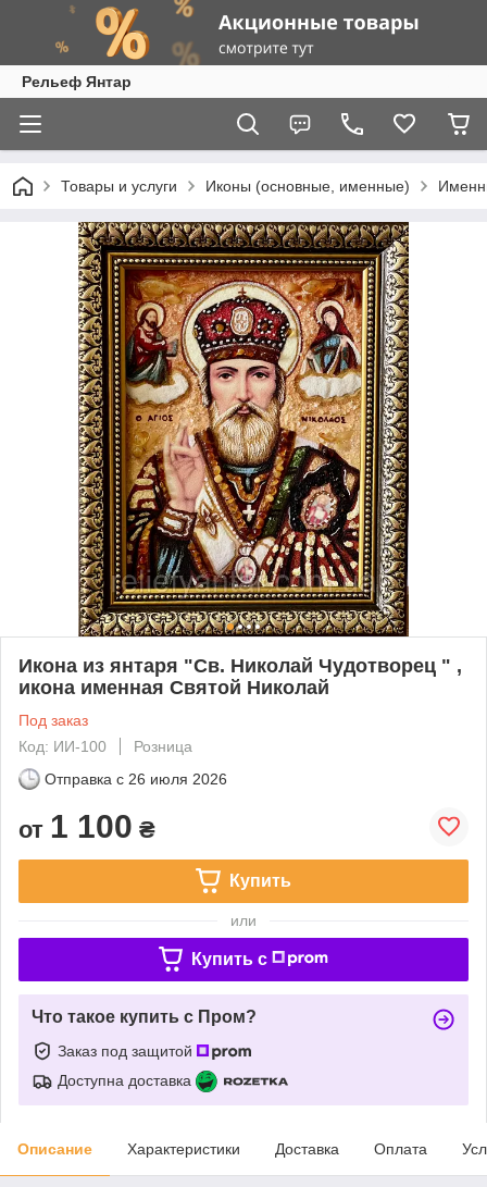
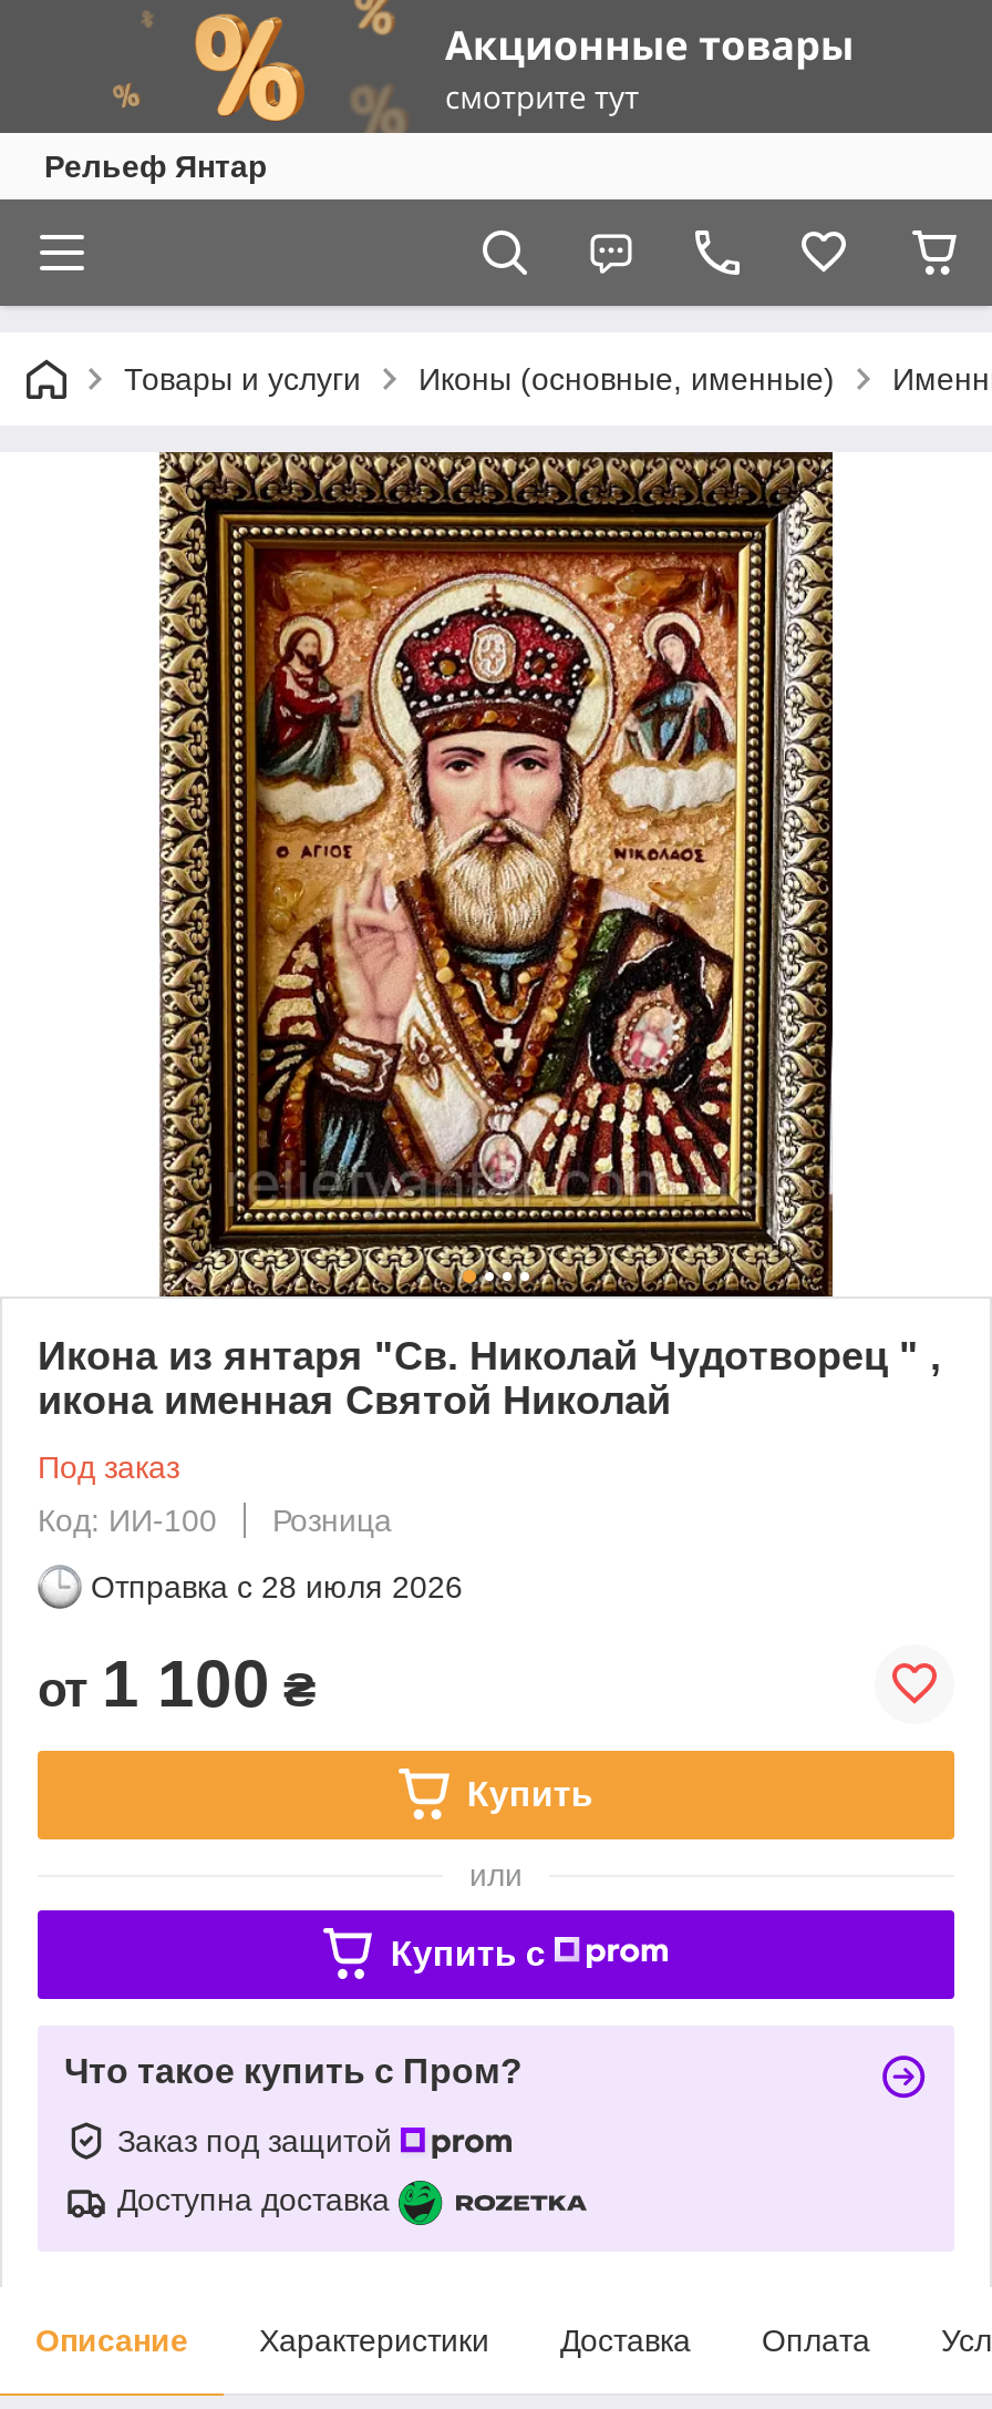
[45,770,227,787] Отправка с 26 июля 2026 -> [91,1569,463,1604] Отправка с 28 июля 2026

